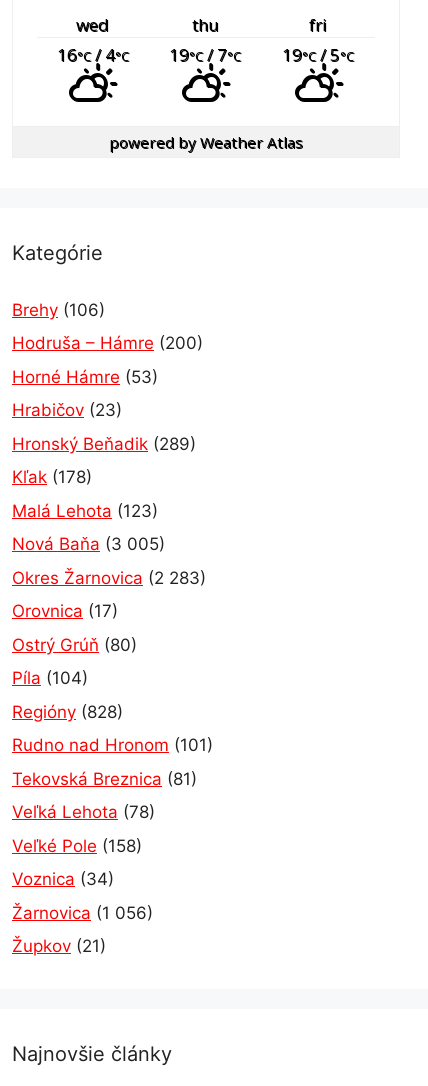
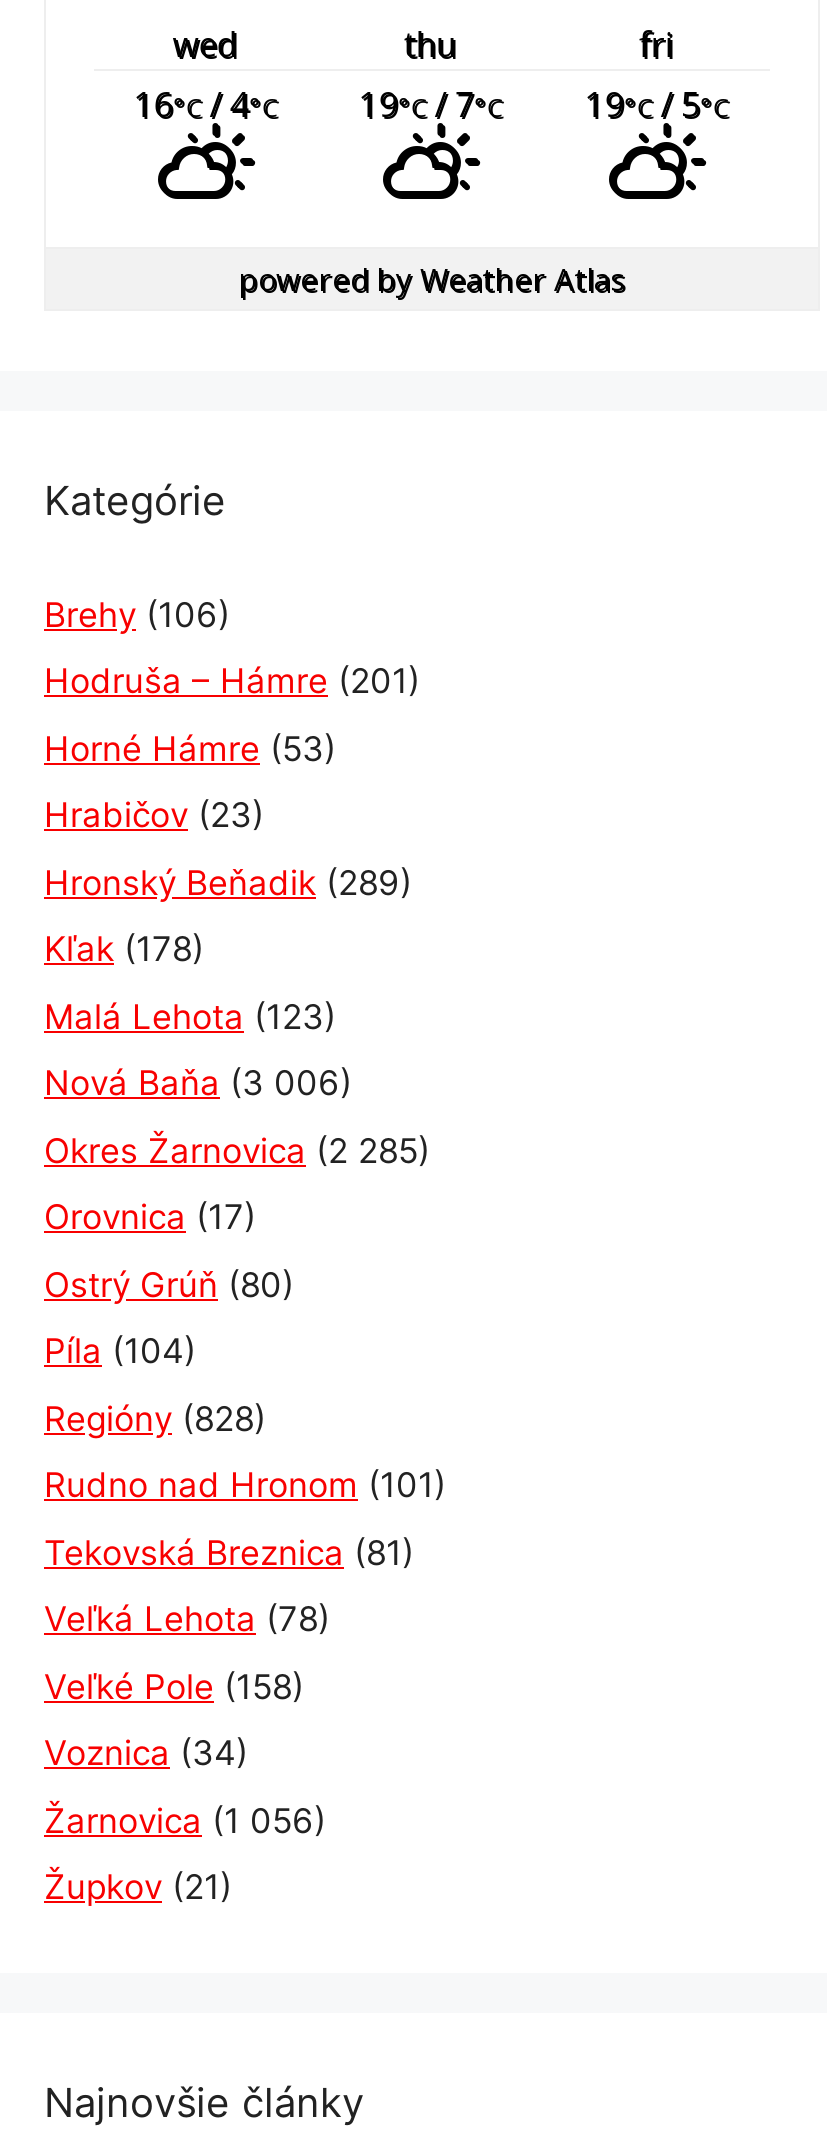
[12,333,203,353] Hodruša – Hámre (200) -> [44,662,420,702] Hodruša – Hámre (201)
[12,534,165,554] Nová Baňa (3 005) -> [44,1064,352,1104] Nová Baňa (3 006)
[12,568,206,588] Okres Žarnovica (2 283) -> [44,1131,430,1171] Okres Žarnovica (2 285)

